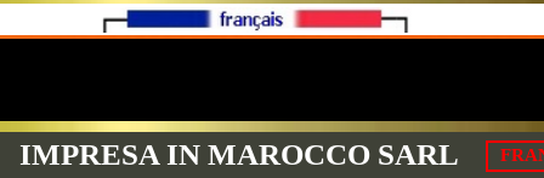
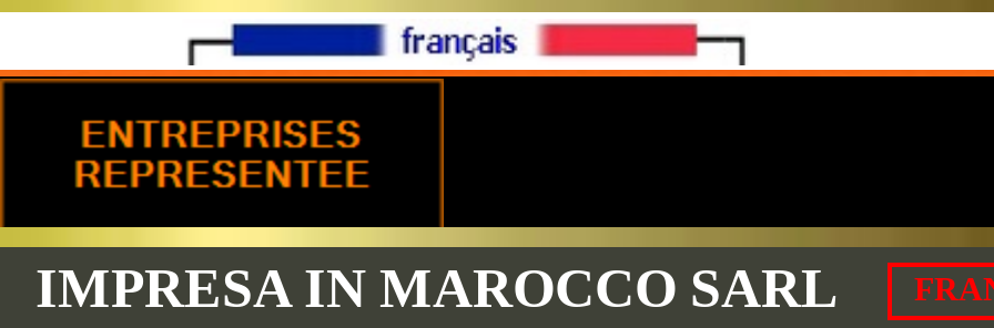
none -> [7,76,446,227] [image]

